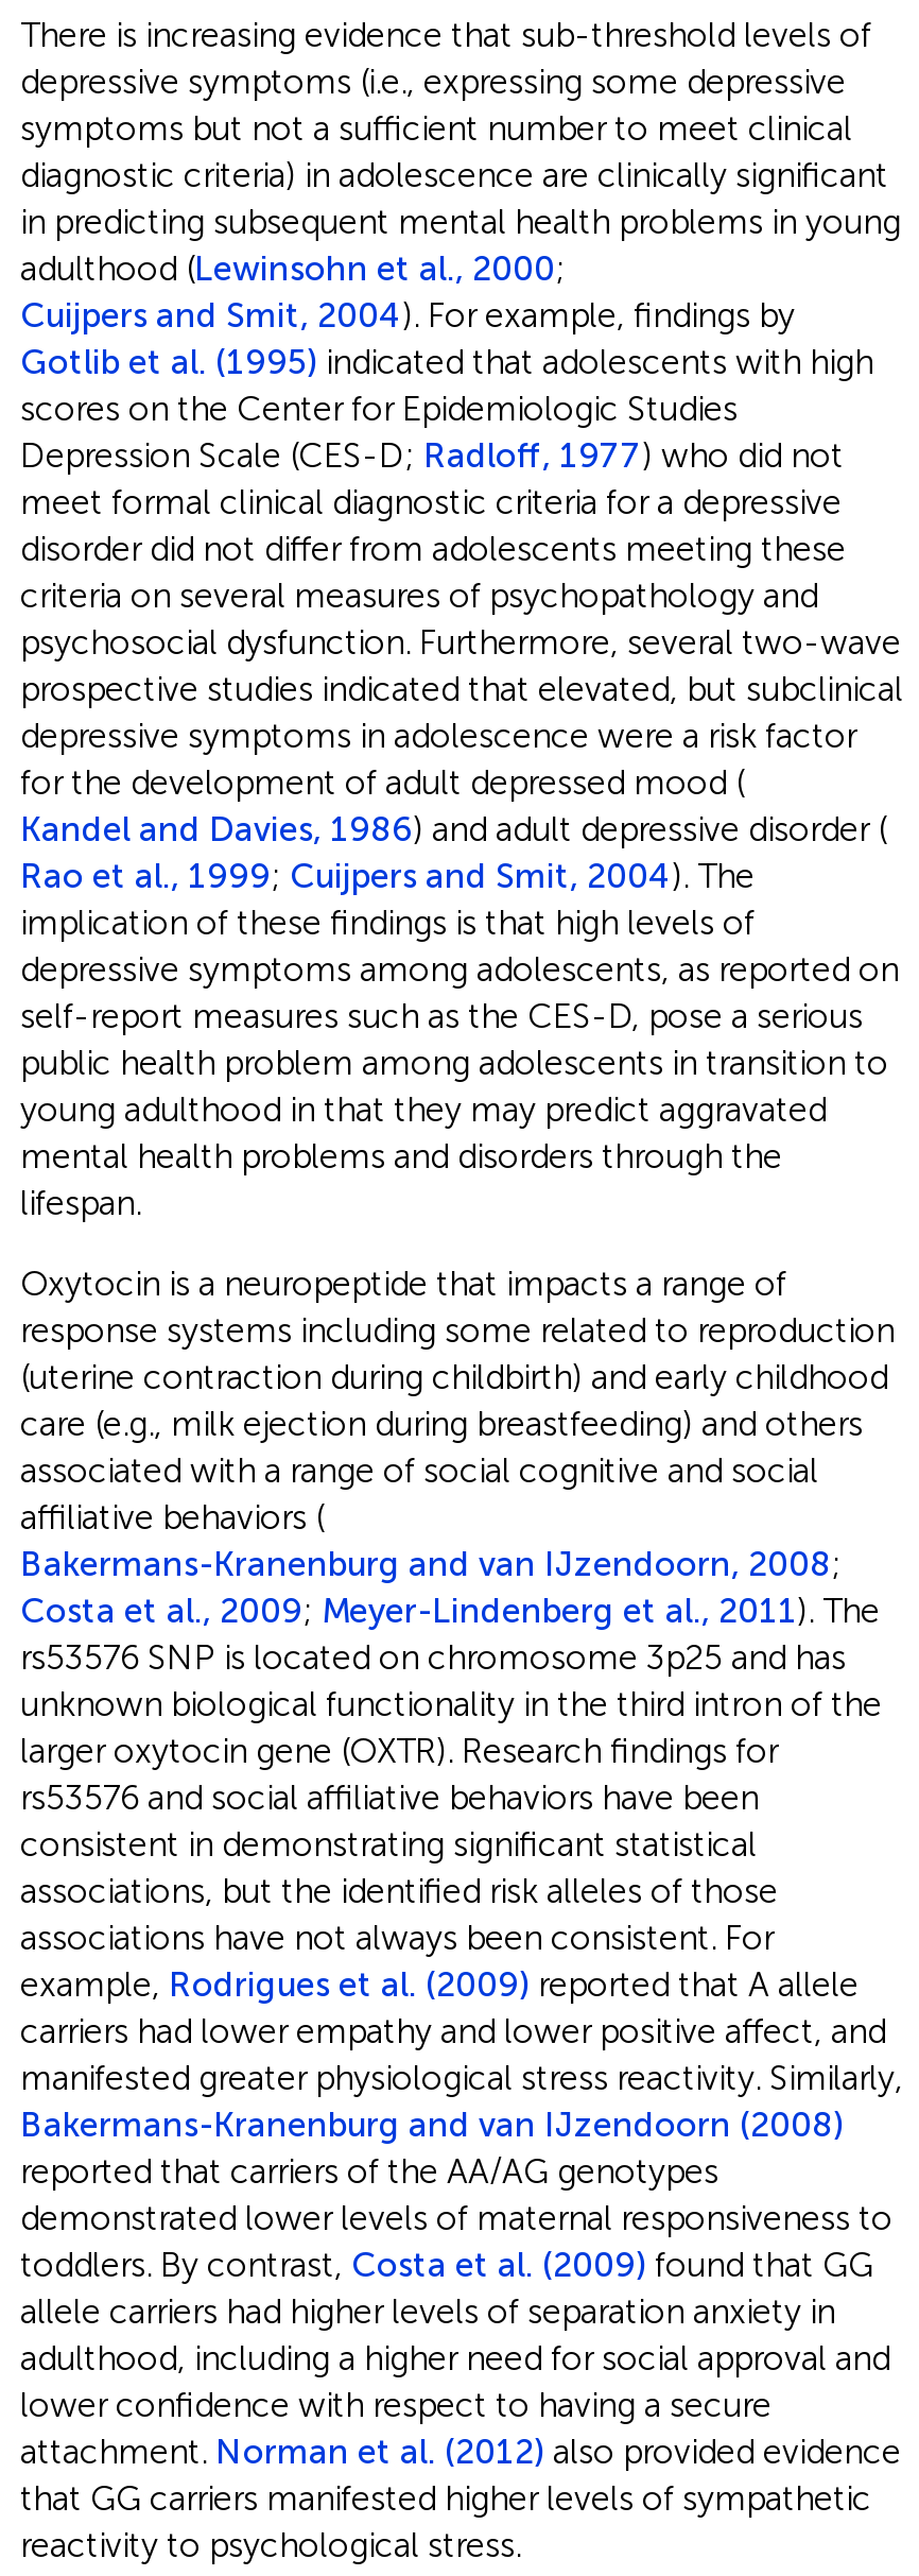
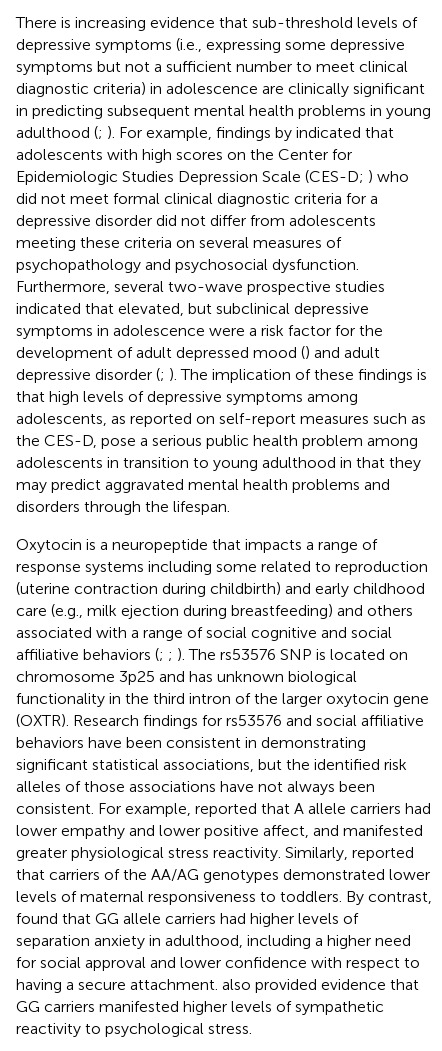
[20,247,903,1222] adulthood (Lewinsohn et al., 2000; | Cuijpers and Smit, 2004). For example, findings by | Gotlib et al. (1995) indicated that adolescents with high | scores on the Center for Epidemiologic Studies | Depression Scale (CES-D; Radloff, 1977) who did not | meet formal clinical diagnostic criteria for a depressive | disorder did not differ from adolescents meeting these | criteria on several measures of psychopathology and | psychosocial dysfunction. Furthermore, several two-wave | prospective studies indicated that elevated, but subclinical | depressive symptoms in adolescence were a risk factor | for the development of adult depressed mood ( | Kandel and Davies, 1986) and adult depressive disorder ( | Rao et al., 1999; Cuijpers and Smit, 2004). The | implication of these findings is that high levels of | depressive symptoms among adolescents, as reported on | self-report measures such as the CES-D, pose a serious | public health problem among adolescents in transition to | young adulthood in that they may predict aggravated | mental health problems and disorders through the | lifespan. -> [16,122,427,515] adulthood (;). For example, findings by indicated that | adolescents with high scores on the Center for | Epidemiologic Studies Depression Scale (CES-D;) who | did not meet formal clinical diagnostic criteria for a | depressive disorder did not differ from adolescents | meeting these criteria on several measures of | psychopathology and psychosocial dysfunction. | Furthermore, several two-wave prospective studies | indicated that elevated, but subclinical depressive | symptoms in adolescence were a risk factor for the | development of adult depressed mood () and adult | depressive disorder (;). The implication of these findings is | that high levels of depressive symptoms among | adolescents, as reported on self-report measures such as | the CES-D, pose a serious public health problem among | adolescents in transition to young adulthood in that they | may predict aggravated mental health problems and | disorders through the lifespan.
[20,1496,903,2518] affiliative behaviors ( | Bakermans-Kranenburg and van IJzendoorn, 2008; | Costa et al., 2009; Meyer-Lindenberg et al., 2011). The | rs53576 SNP is located on chromosome 3p25 and has | unknown biological functionality in the third intron of the | larger oxytocin gene (OXTR). Research findings for | rs53576 and social affiliative behaviors have been | consistent in demonstrating significant statistical | associations, but the identified risk alleles of those | associations have not always been consistent. For | example, Rodrigues et al. (2009) reported that A allele | carriers had lower empathy and lower positive affect, and | manifested greater physiological stress reactivity. Similarly, | Bakermans-Kranenburg and van IJzendoorn (2008) | reported that carriers of the AA/AG genotypes | demonstrated lower levels of maternal responsiveness to | toddlers. By contrast, Costa et al. (2009) found that GG | allele carriers had higher levels of separation anxiety in | adulthood, including a higher need for social approval and | lower confidence with respect to having a secure | attachment. Norman et al. (2012) also provided evidence | that GG carriers manifested higher levels of sympathetic -> [16,644,432,1015] affiliative behaviors (;;). The rs53576 SNP is located on | chromosome 3p25 and has unknown biological | functionality in the third intron of the larger oxytocin gene | (OXTR). Research findings for rs53576 and social affiliative | behaviors have been consistent in demonstrating | significant statistical associations, but the identified risk | alleles of those associations have not always been | consistent. For example, reported that A allele carriers had | lower empathy and lower positive affect, and manifested | greater physiological stress reactivity. Similarly, reported | that carriers of the AA/AG genotypes demonstrated lower | levels of maternal responsiveness to toddlers. By contrast, | found that GG allele carriers had higher levels of | separation anxiety in adulthood, including a higher need | for social approval and lower confidence with respect to | having a secure attachment. also provided evidence that | GG carriers manifested higher levels of sympathetic

